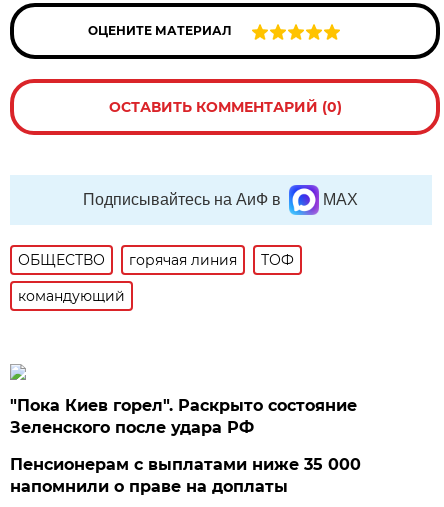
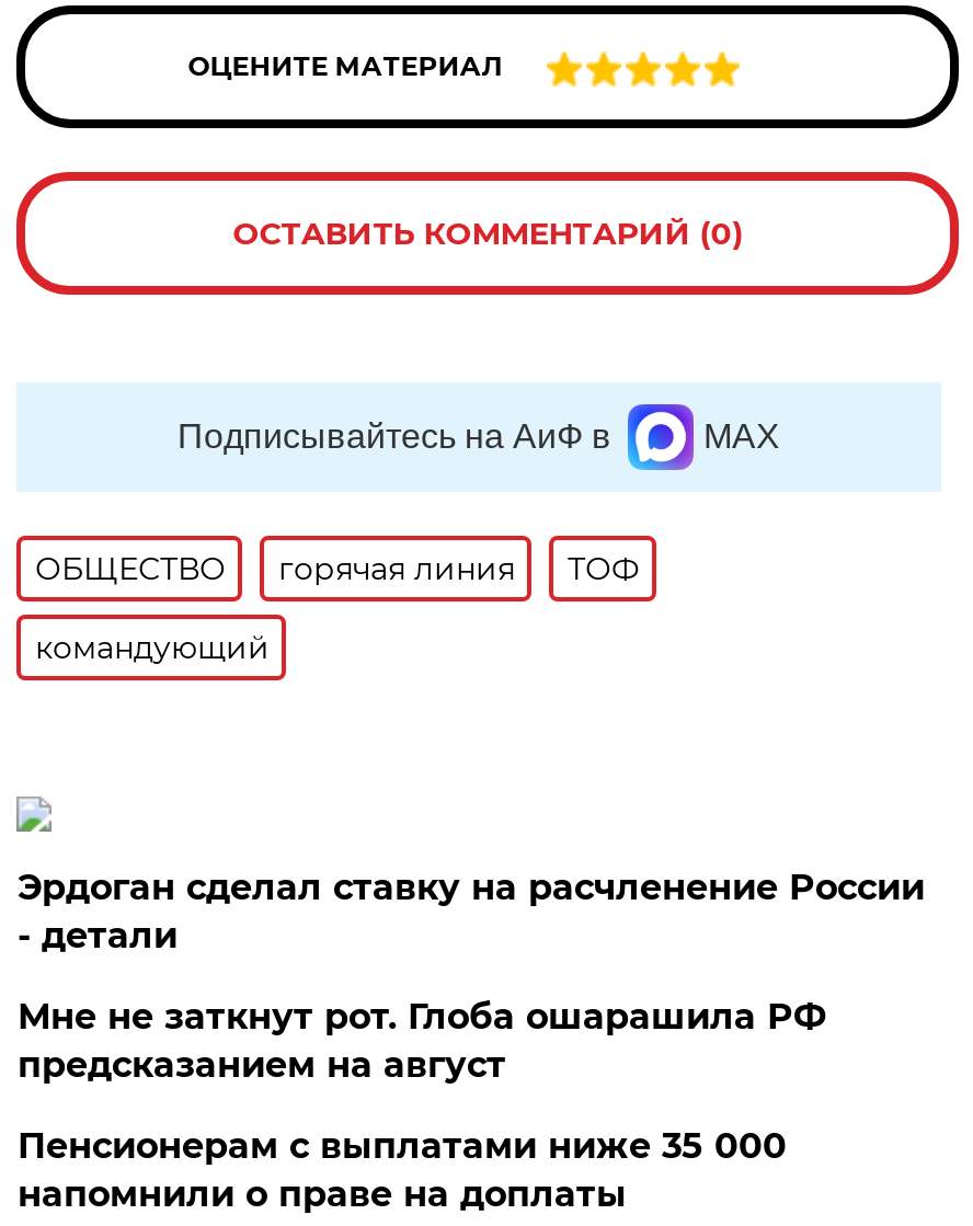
[10,396,357,437] "Пока Киев горел". Раскрыто состояние | Зеленского после удара РФ -> [17,867,925,1086] Эрдоган сделал ставку на расчленение России | - детали | Мне не заткнут рот. Глоба ошарашила РФ | предсказанием на август

